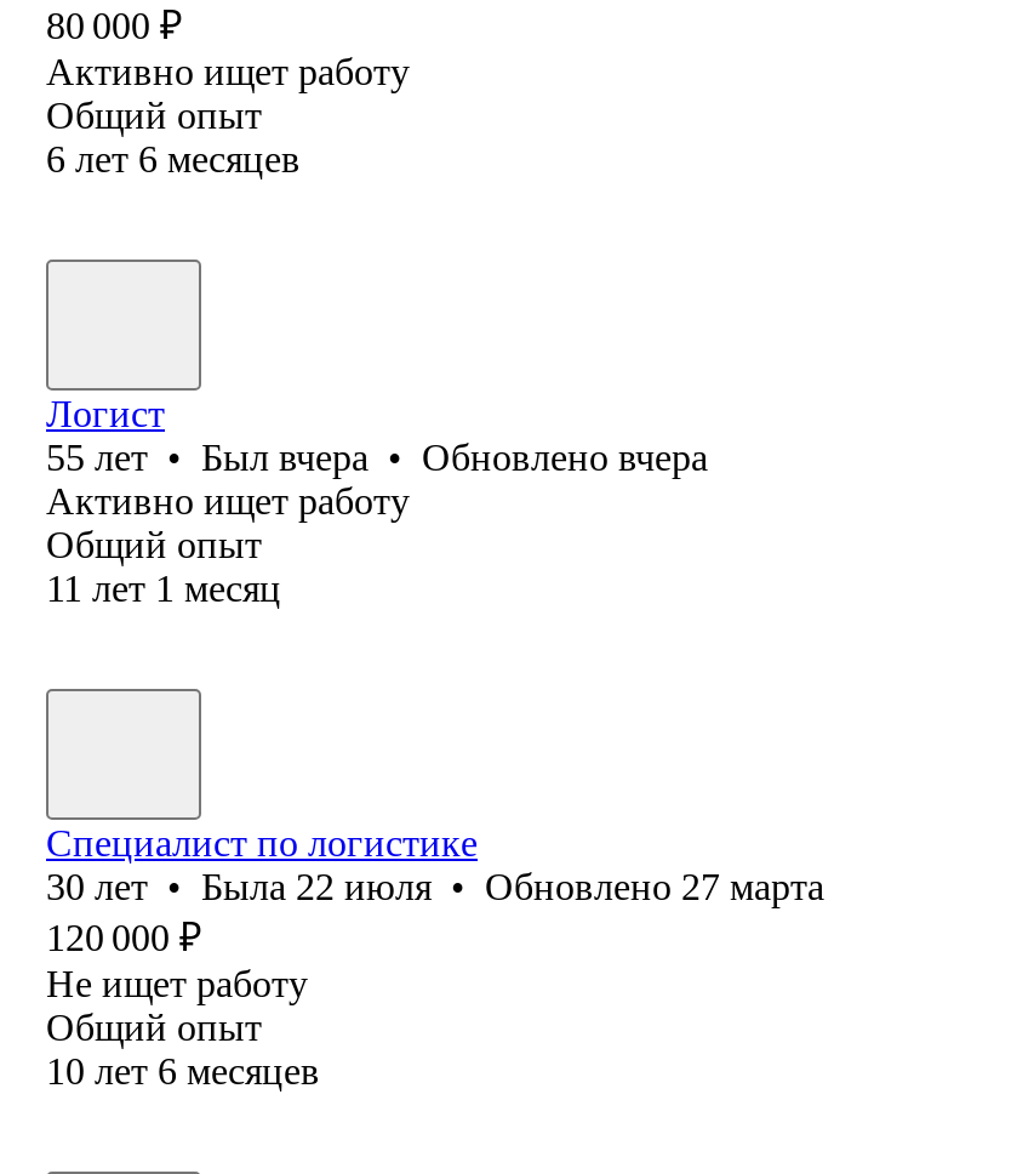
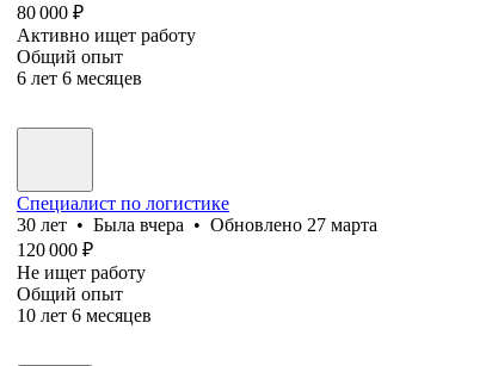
[46,393,708,609] Логист | 55 лет • Был вчера • Обновлено вчера | Активно ищет работу | Общий опыт | 11 лет 1 месяц -> none
[46,866,824,907] 30 лет • Была 22 июля • Обновлено 27 марта -> [17,214,377,235] 30 лет • Была вчера • Обновлено 27 марта

